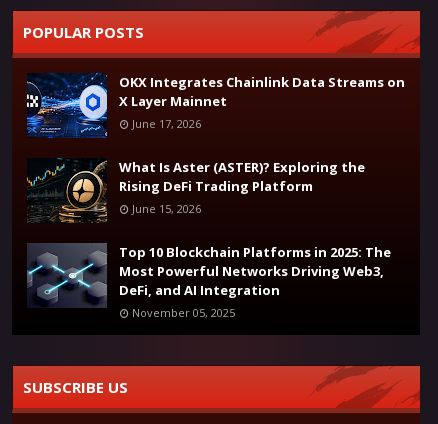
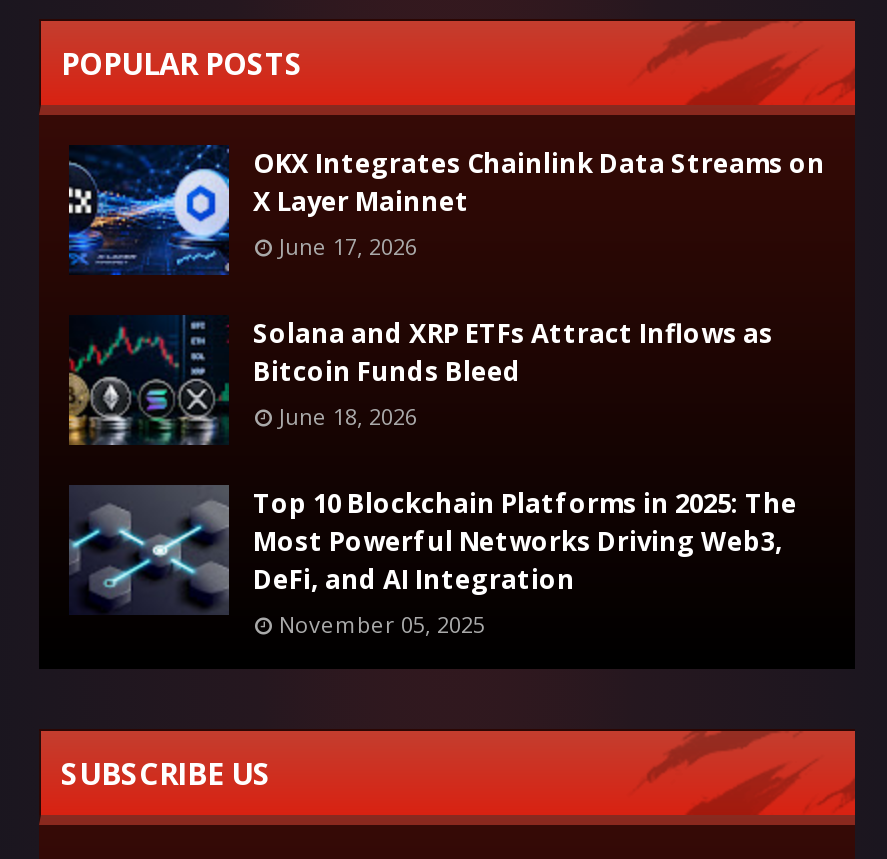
[26,158,365,224] [image] | What Is Aster (ASTER)? Exploring the | Rising DeFi Trading Platform | June 15, 2026 -> [67,315,773,447] [image] | Solana and XRP ETFs Attract Inflows as | Bitcoin Funds Bleed | June 18, 2026

